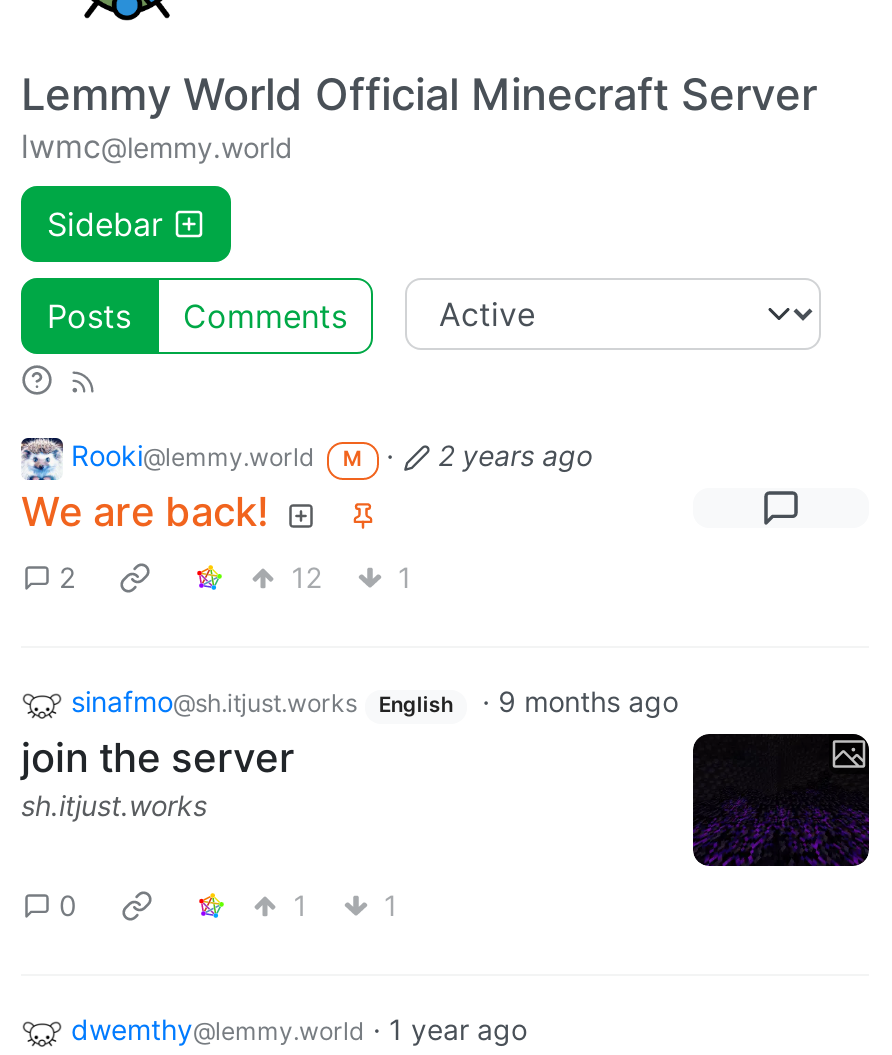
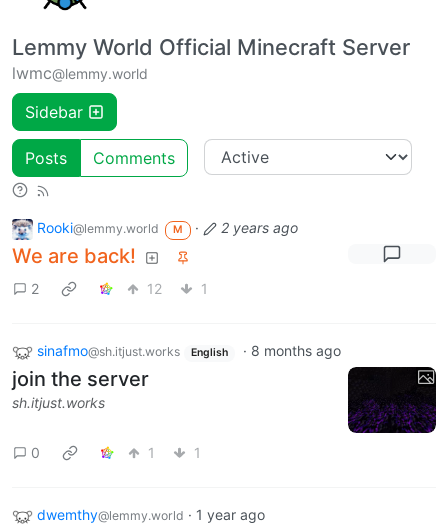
[71,684,678,718] sinafmo@sh.itjust.works English · 9 months ago -> [37,342,341,359] sinafmo@sh.itjust.works English · 8 months ago

